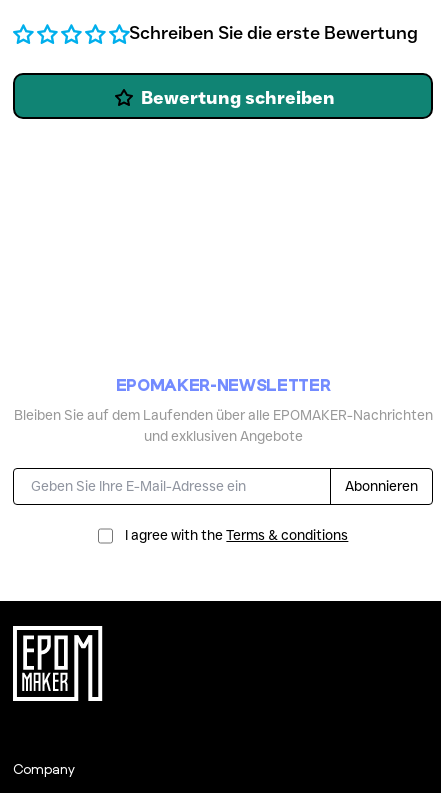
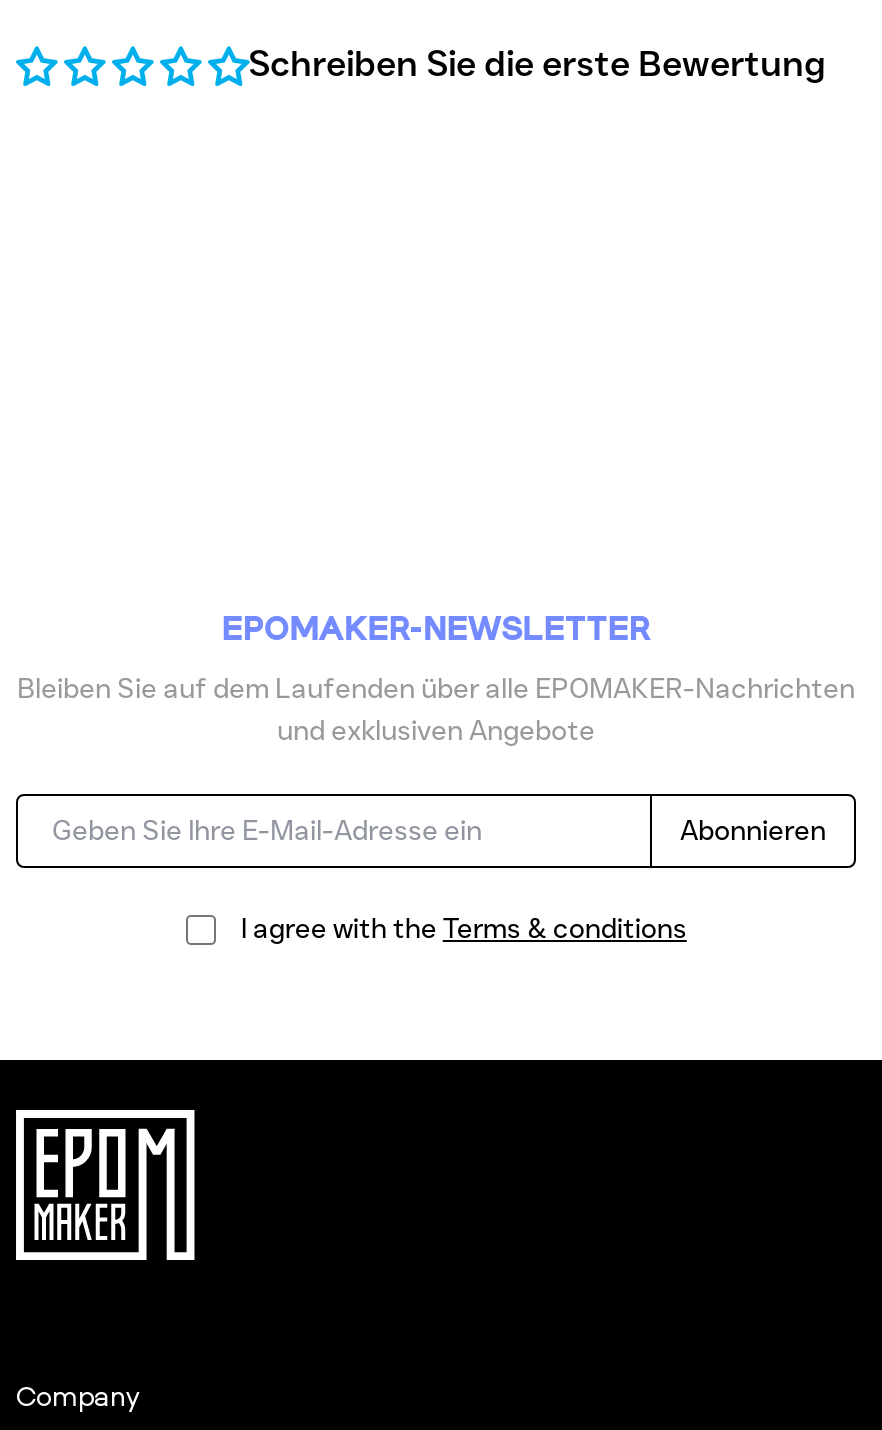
[140,87,334,109] Bewertung schreiben -> none

